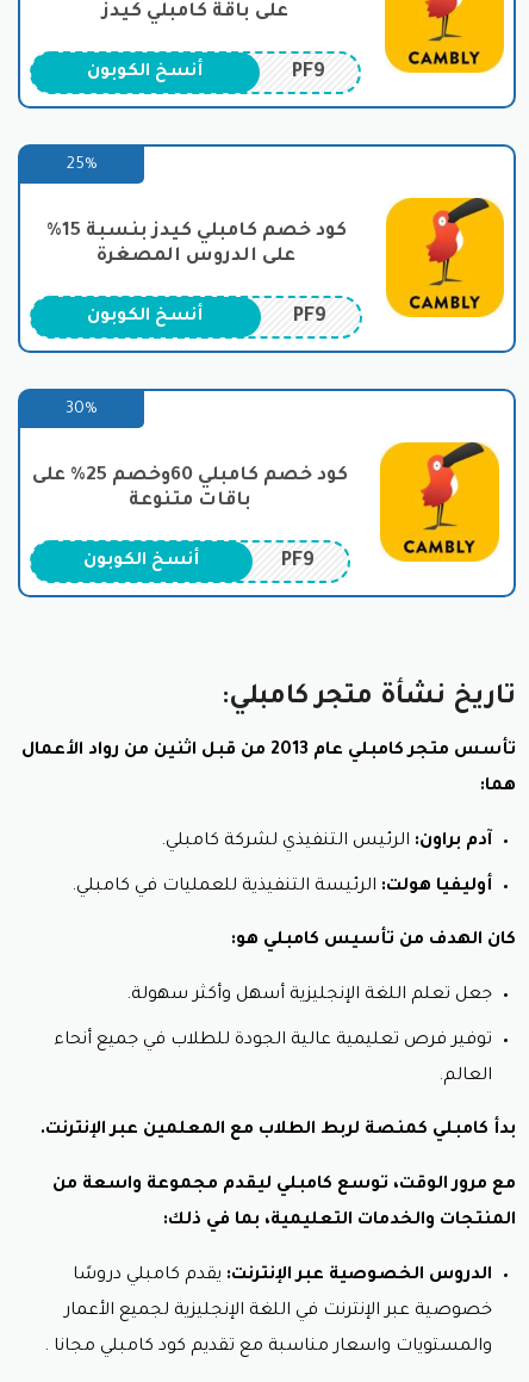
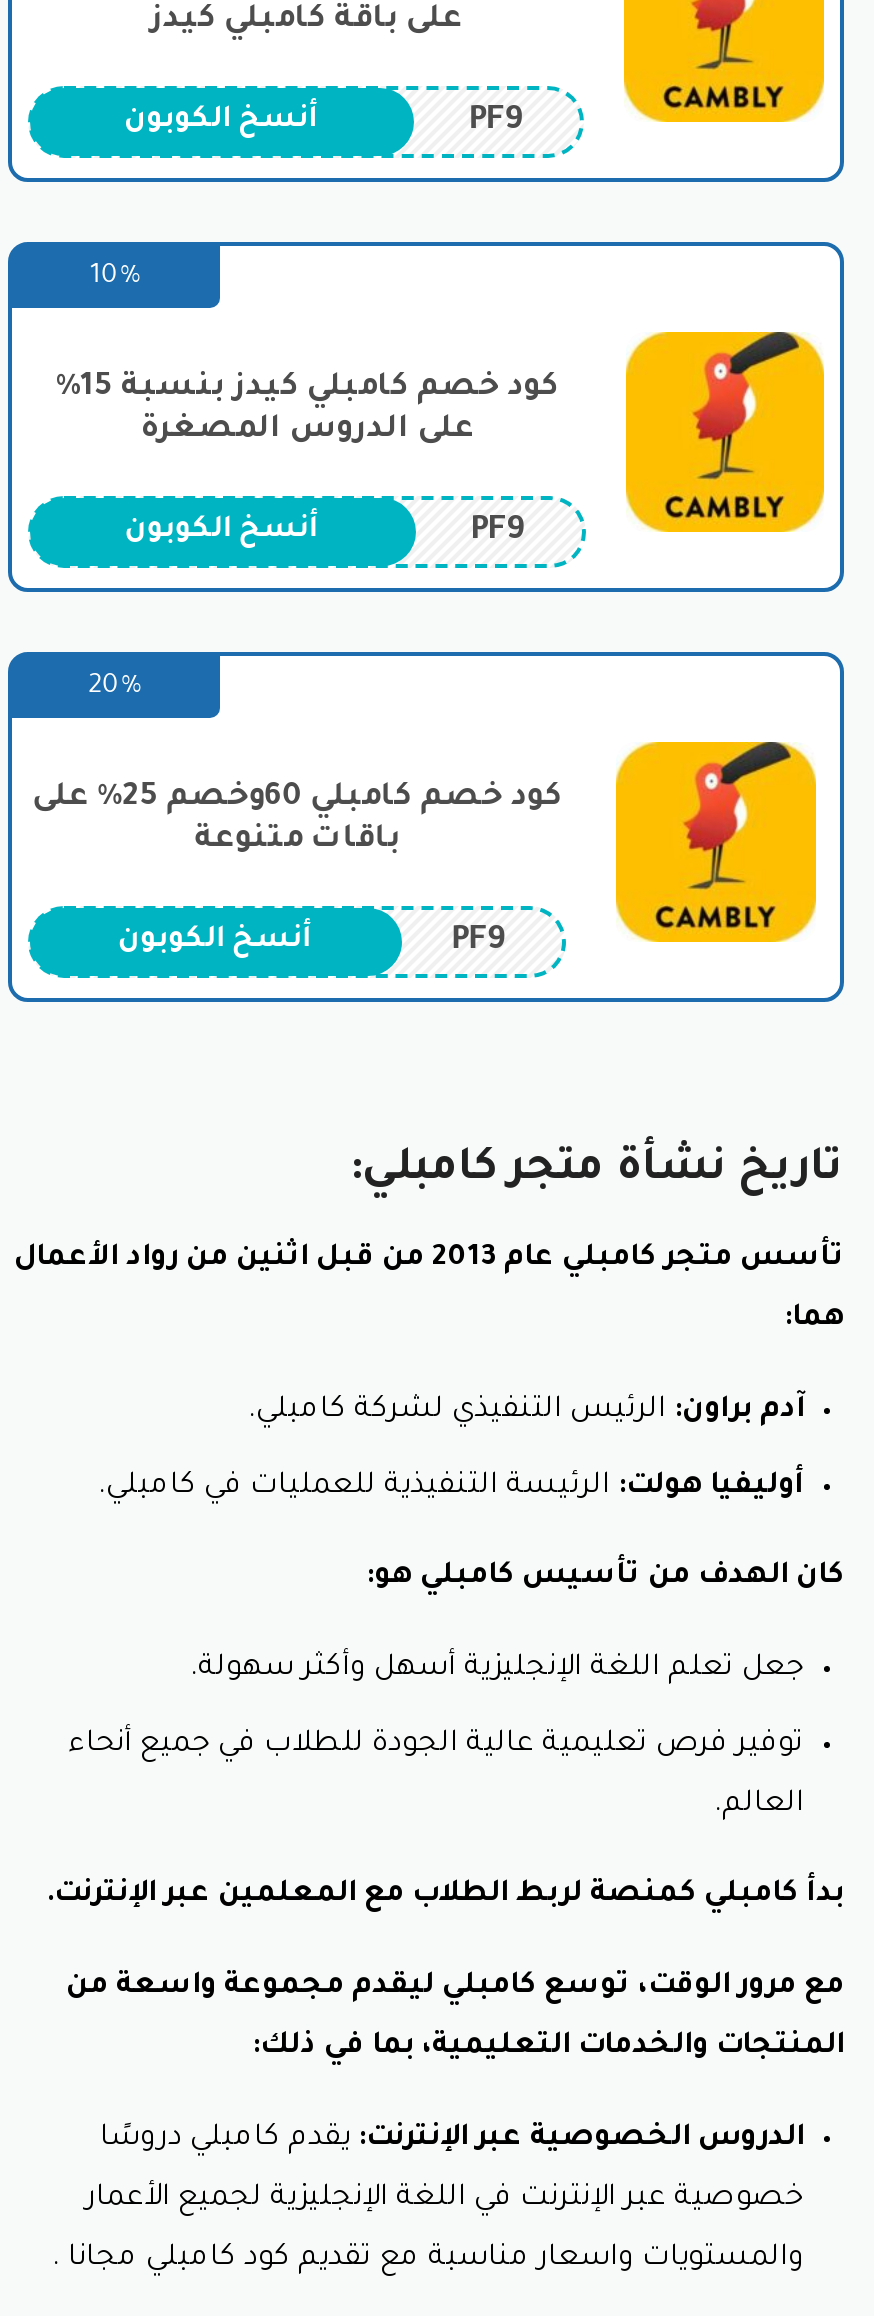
[66,156,97,174] 25% -> [90,262,142,292] 10%
[66,401,98,419] 30% -> [88,672,142,702] 20%

